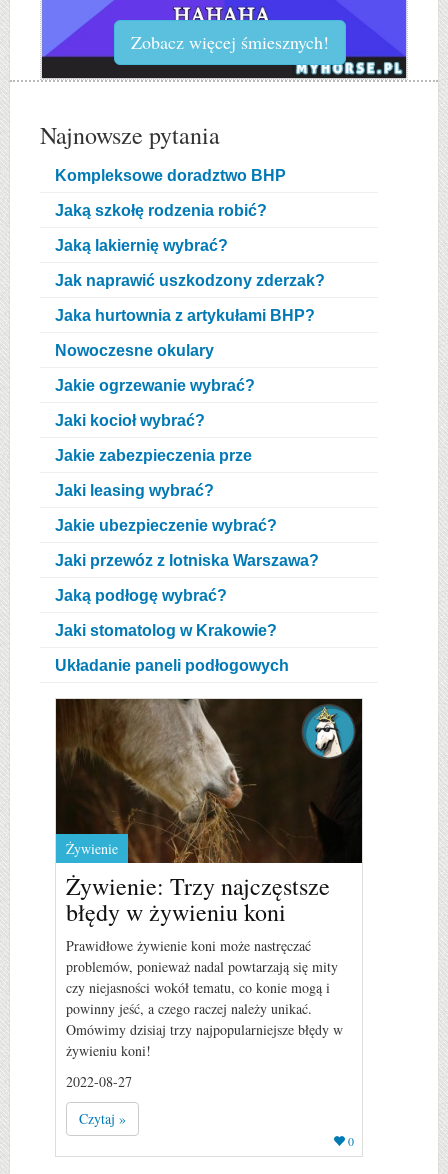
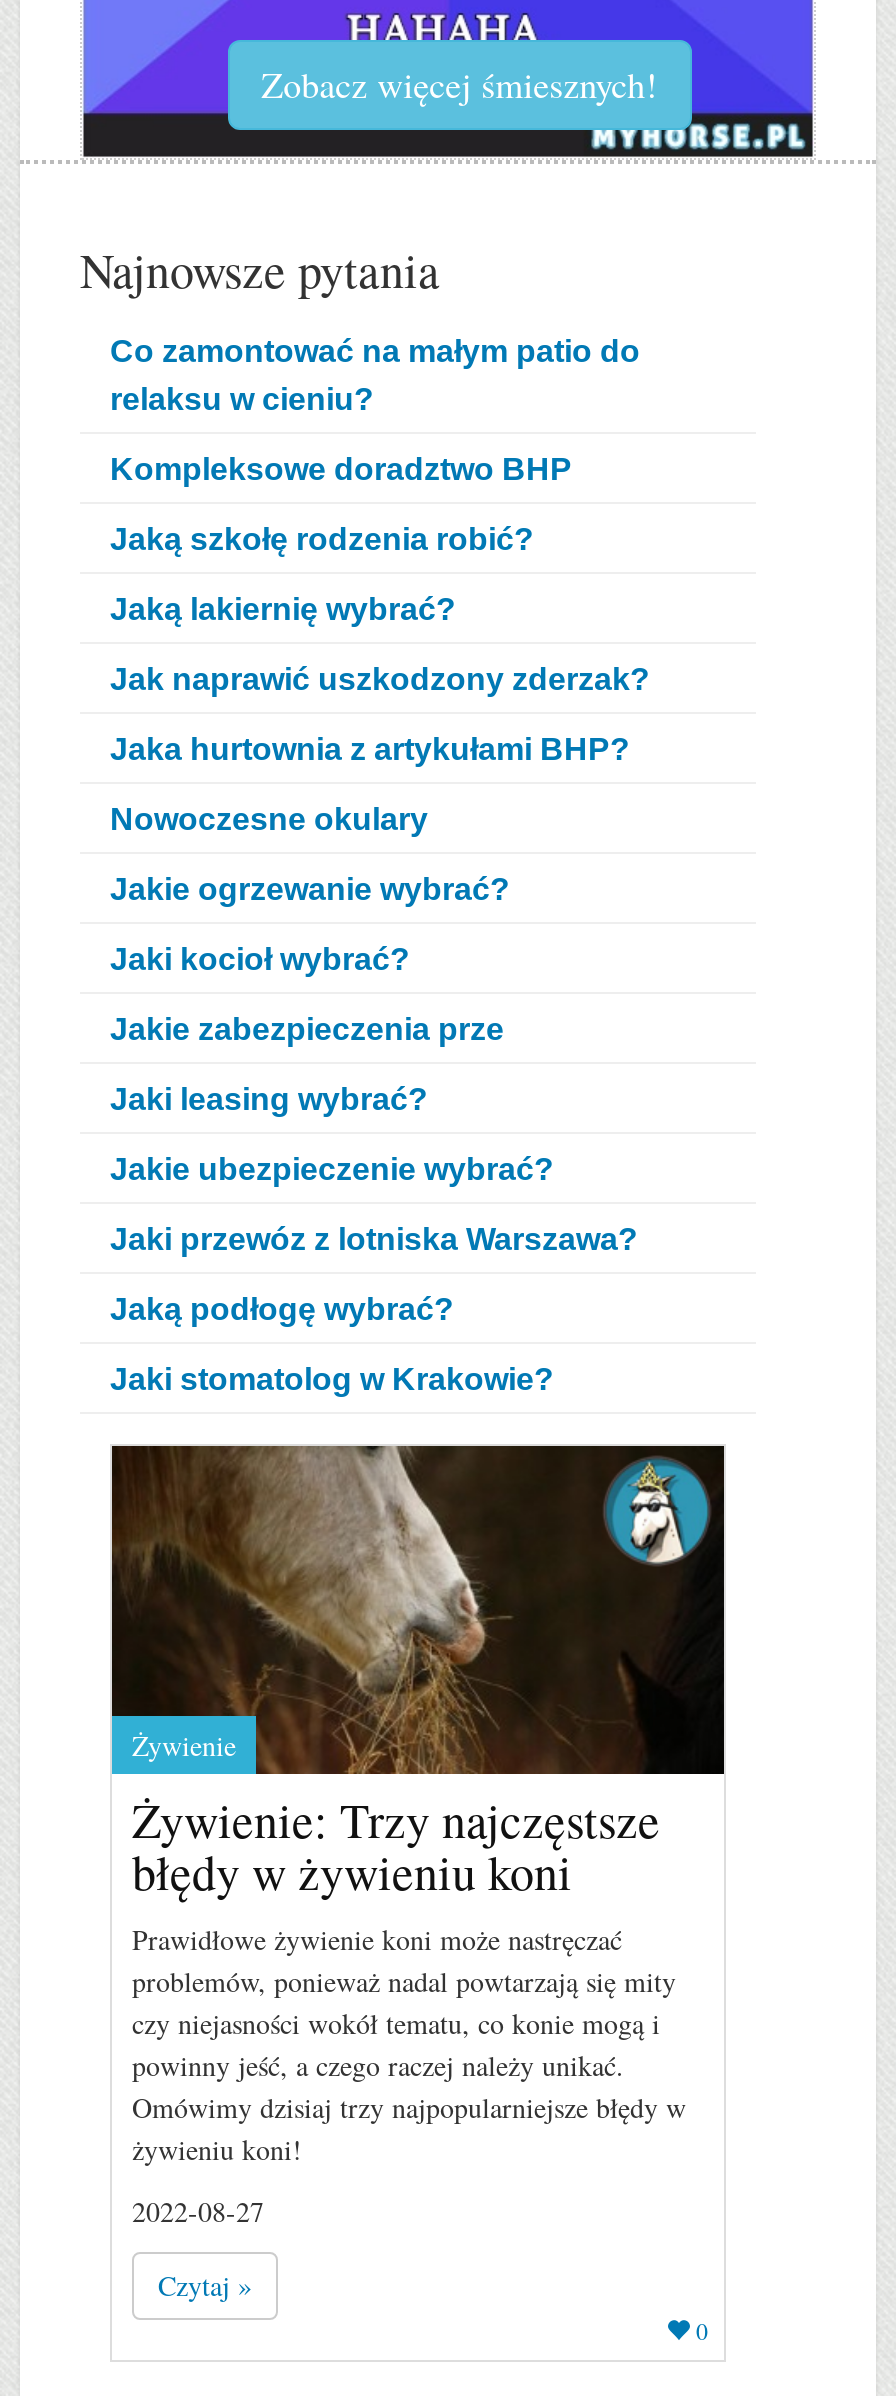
none -> [110,335,640,417] Co zamontować na małym patio do | relaksu w cieniu?
moved [55,167,325,639] -> [110,453,650,1397]: Kompleksowe doradztwo BHP | Jaką szkołę rodzenia robić? | Jaką lakiernię wybrać? | ... | Jaką podłogę wybrać? | Jaki stomatolog w Krakowie?
[55,657,289,674] Układanie paneli podłogowych -> none

